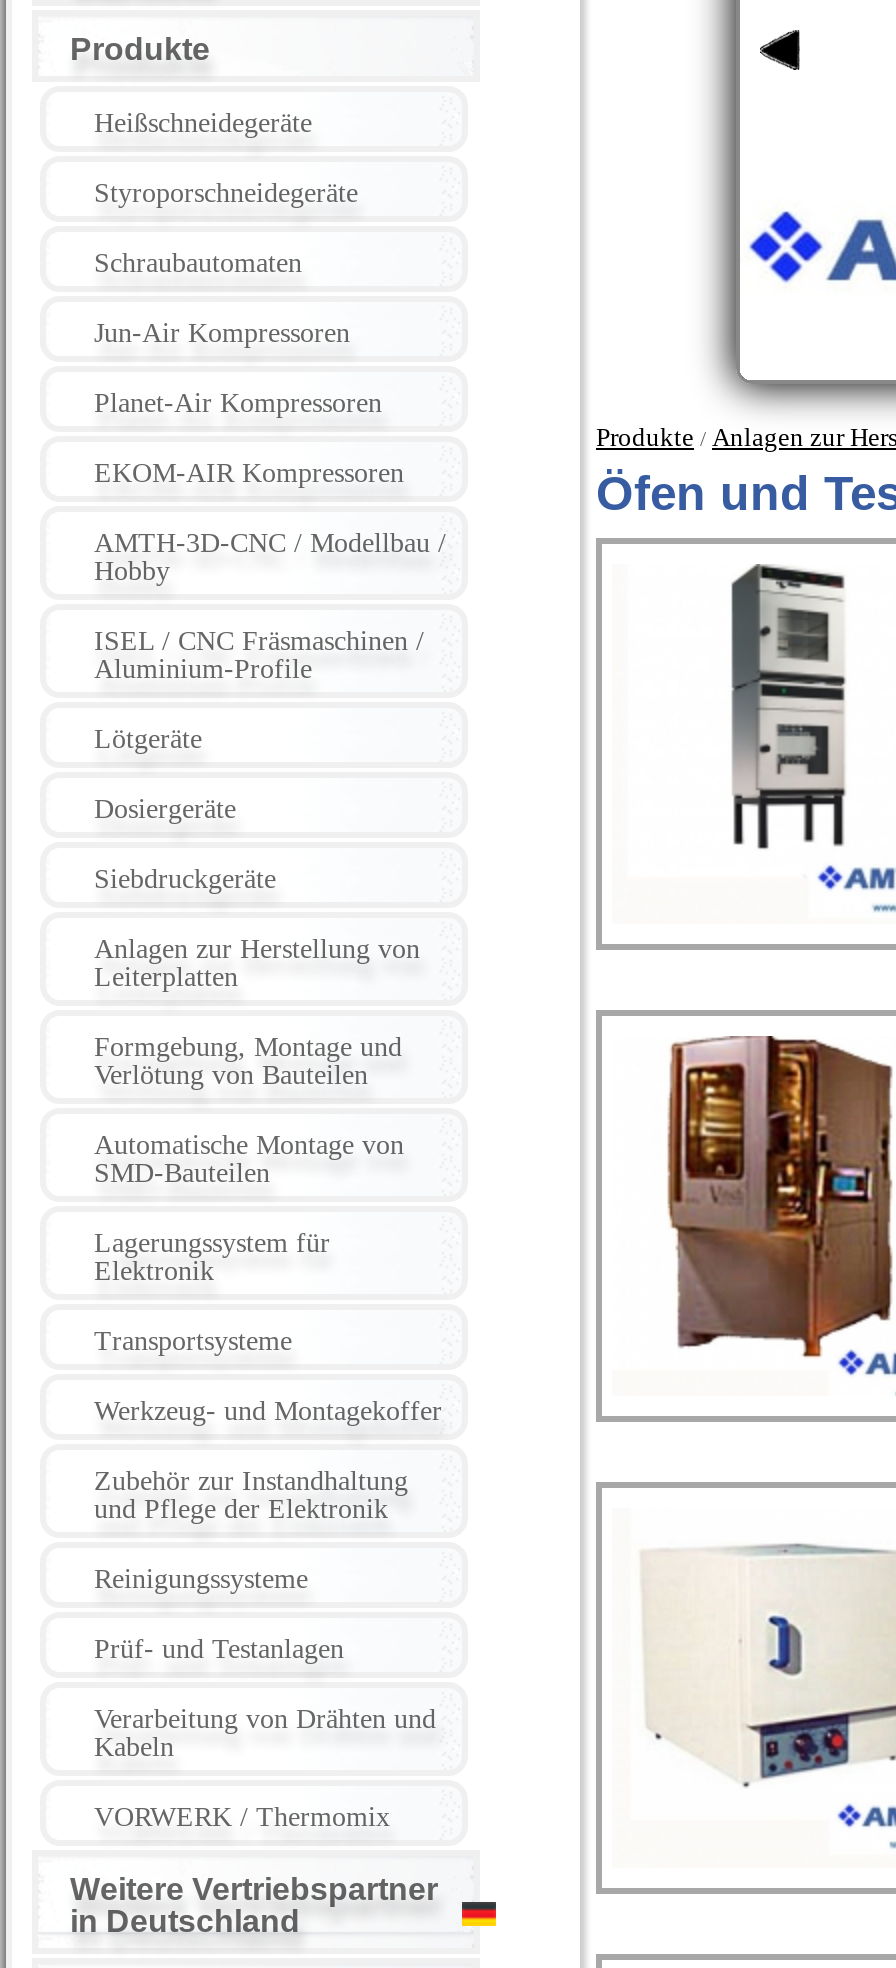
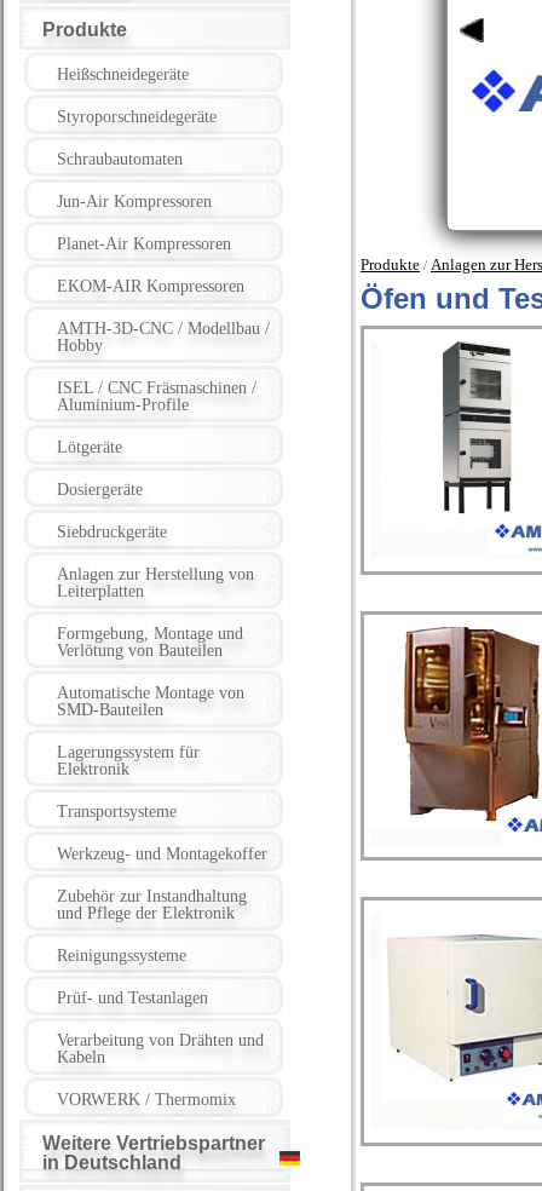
none -> [471,69,538,114] [image]
[748,210,890,284] [image] -> none

